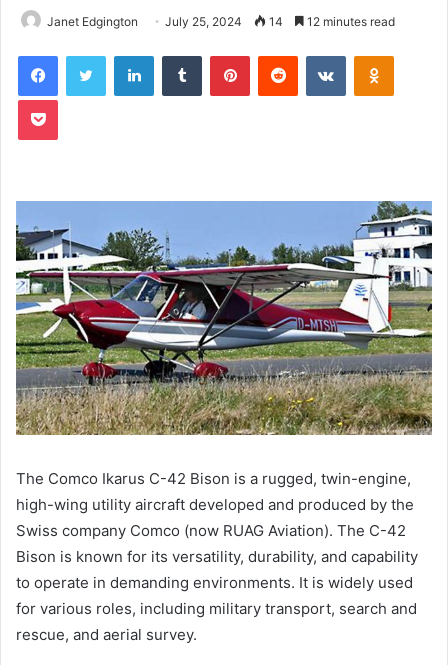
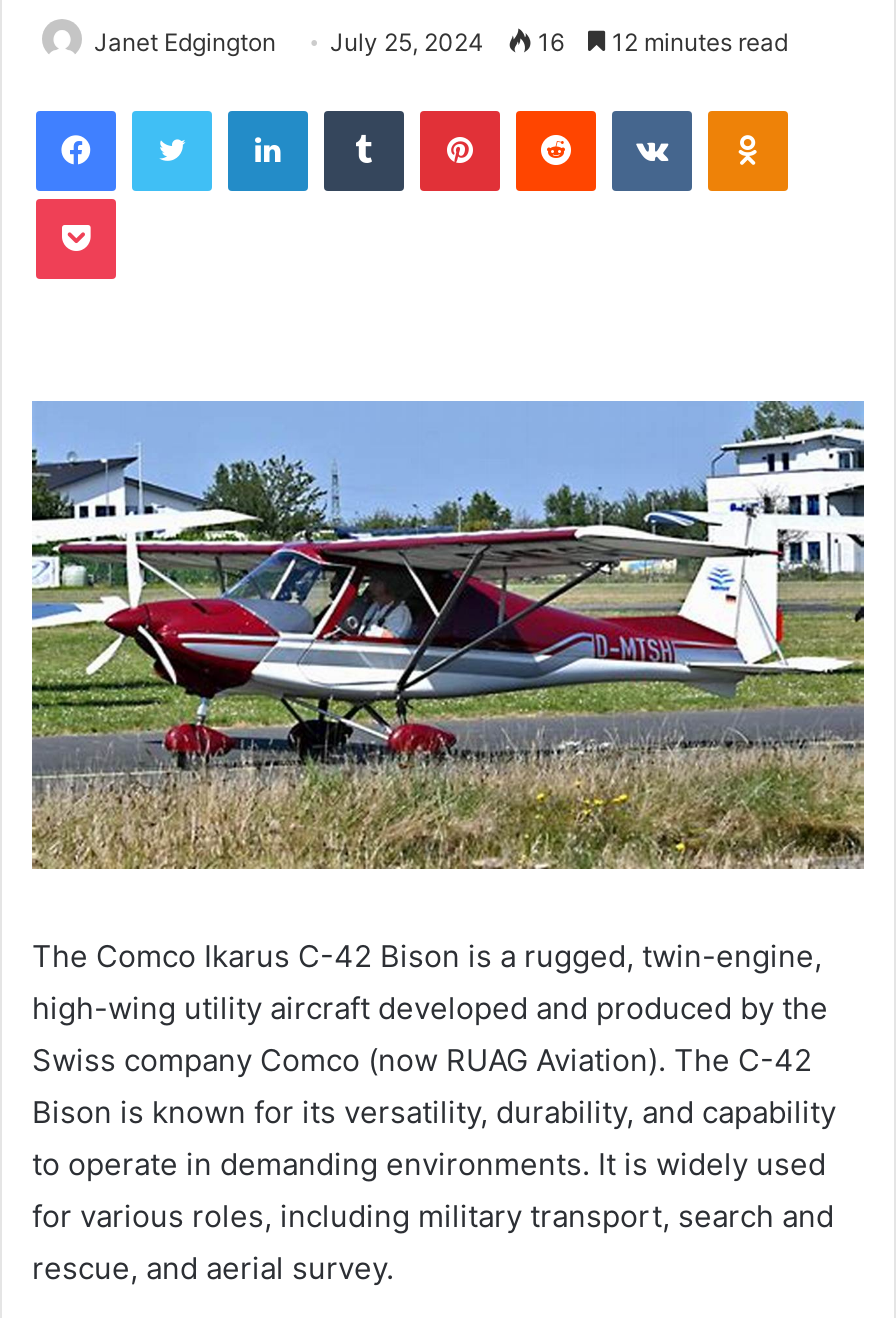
[47,14,395,29] Janet Edgington July 25, 2024 14 12 minutes read -> [94,27,788,57] Janet Edgington July 25, 2024 16 12 minutes read

